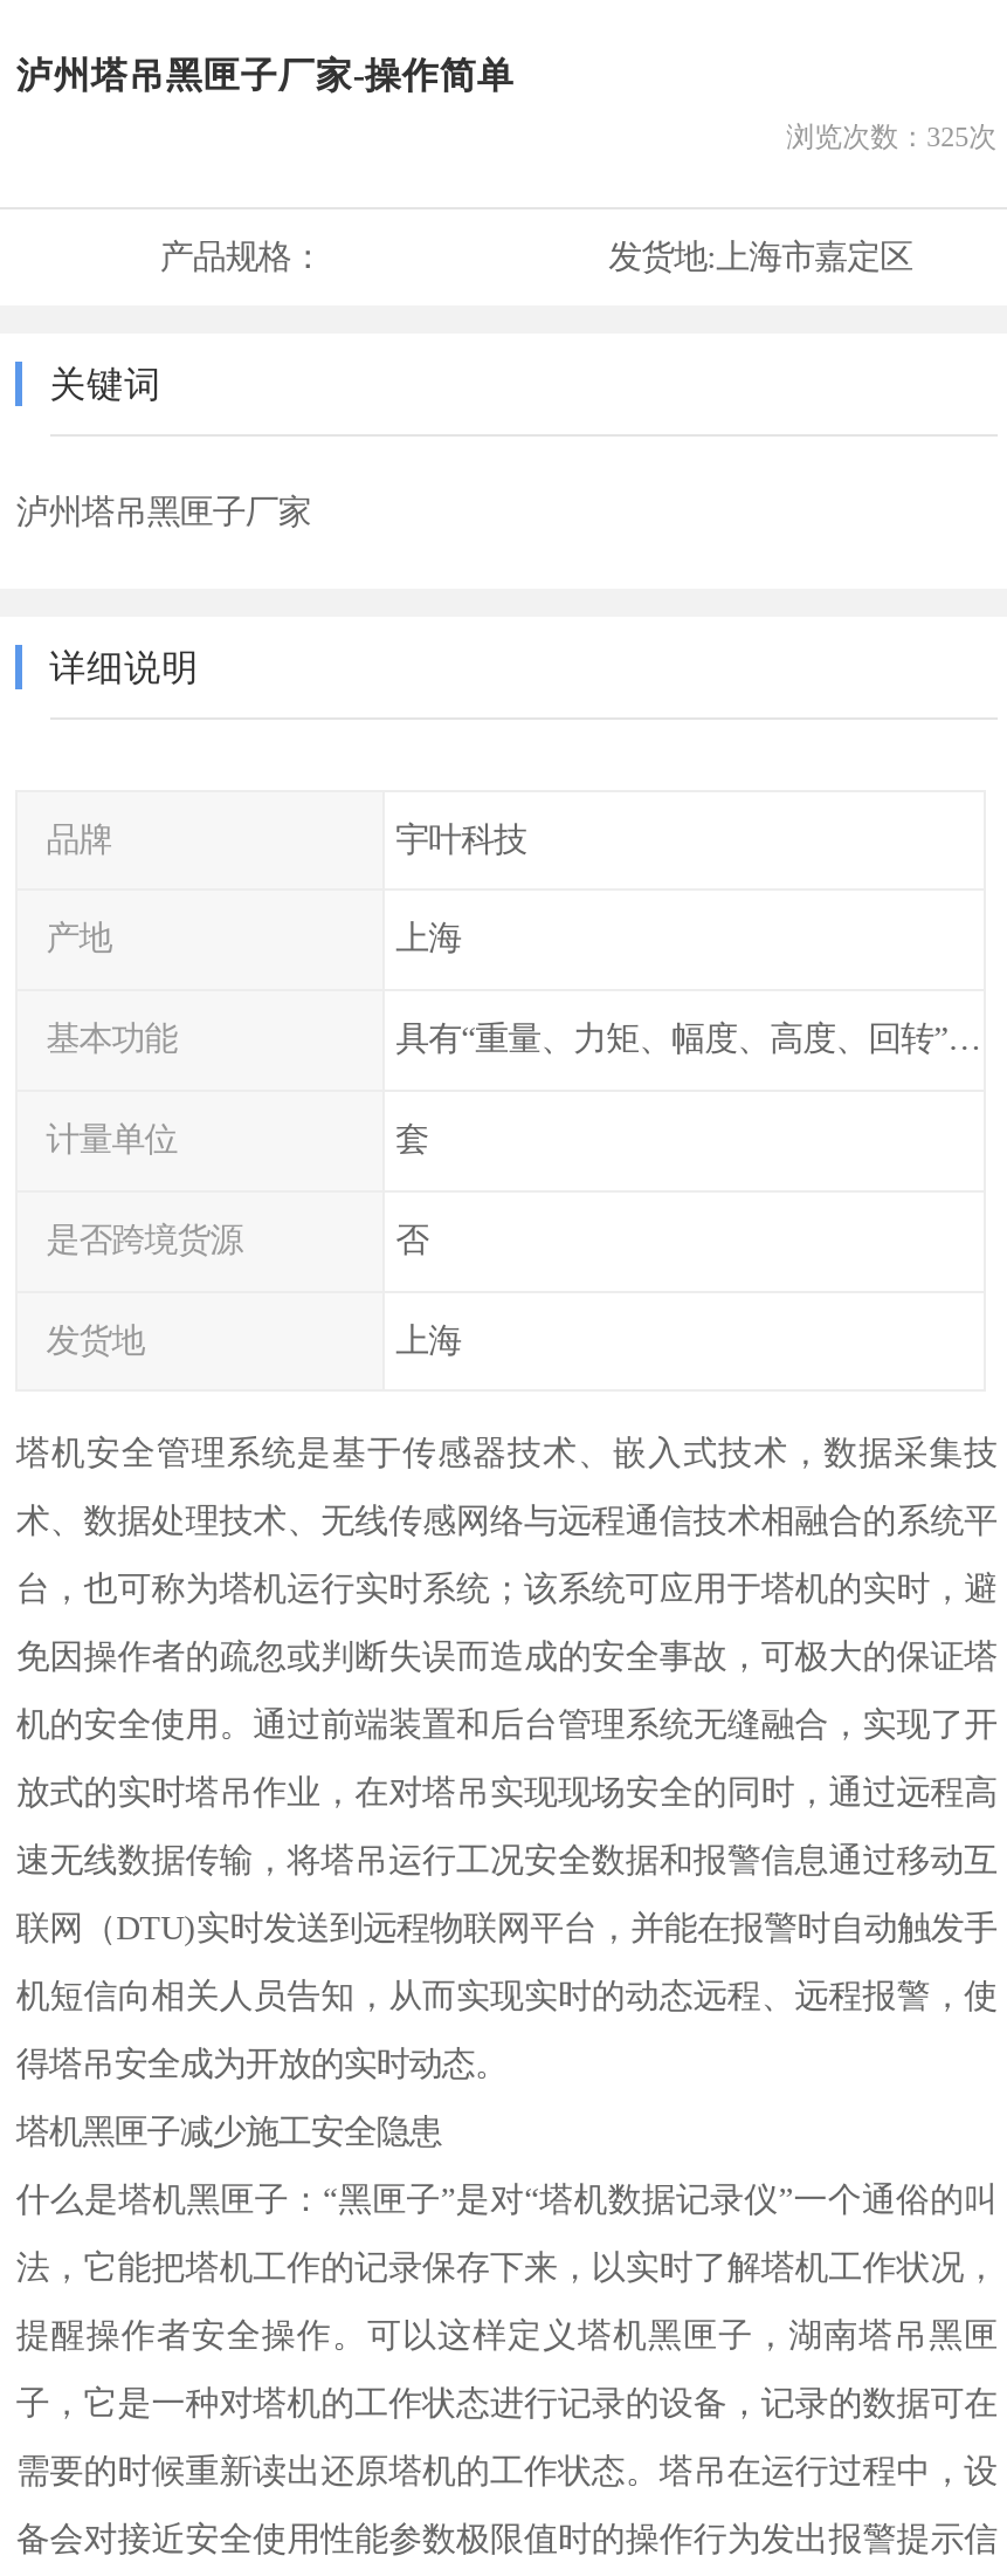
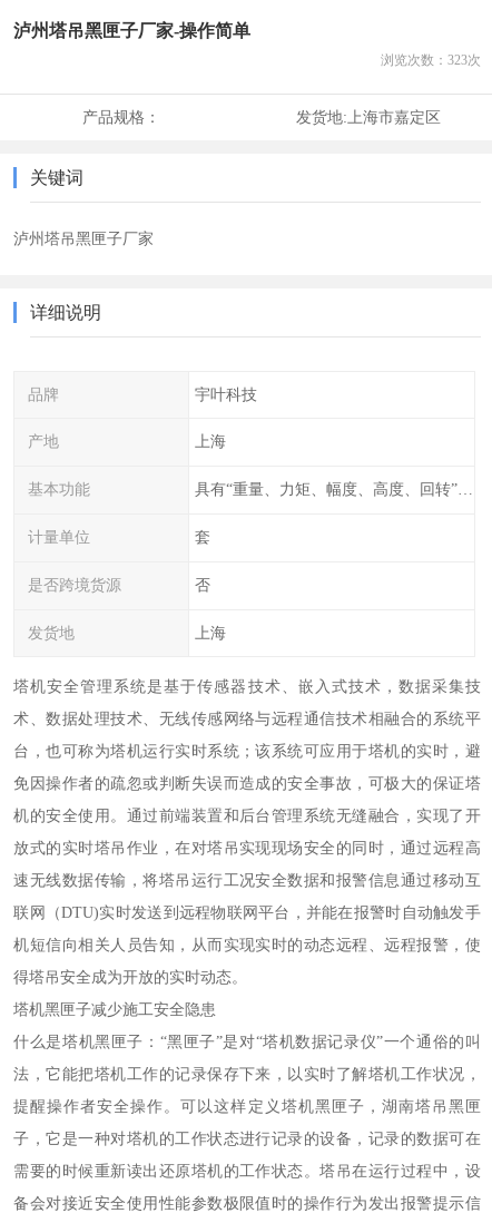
[786,120,997,152] 浏览次数：325次 -> [380,52,481,67] 浏览次数：323次

